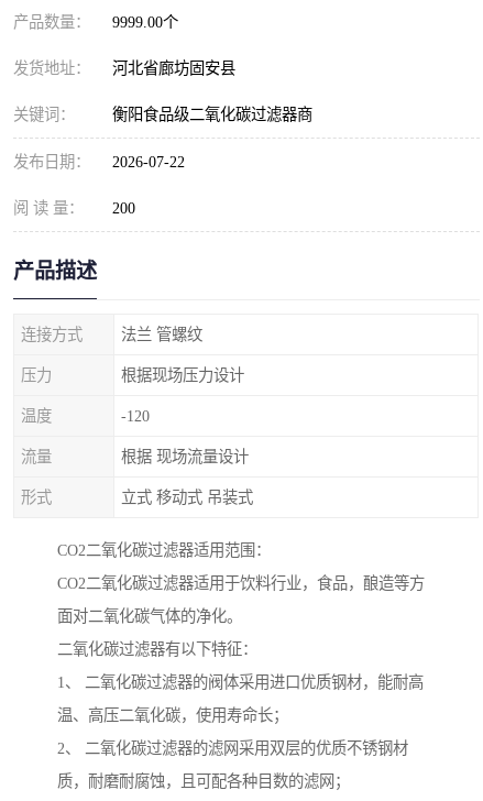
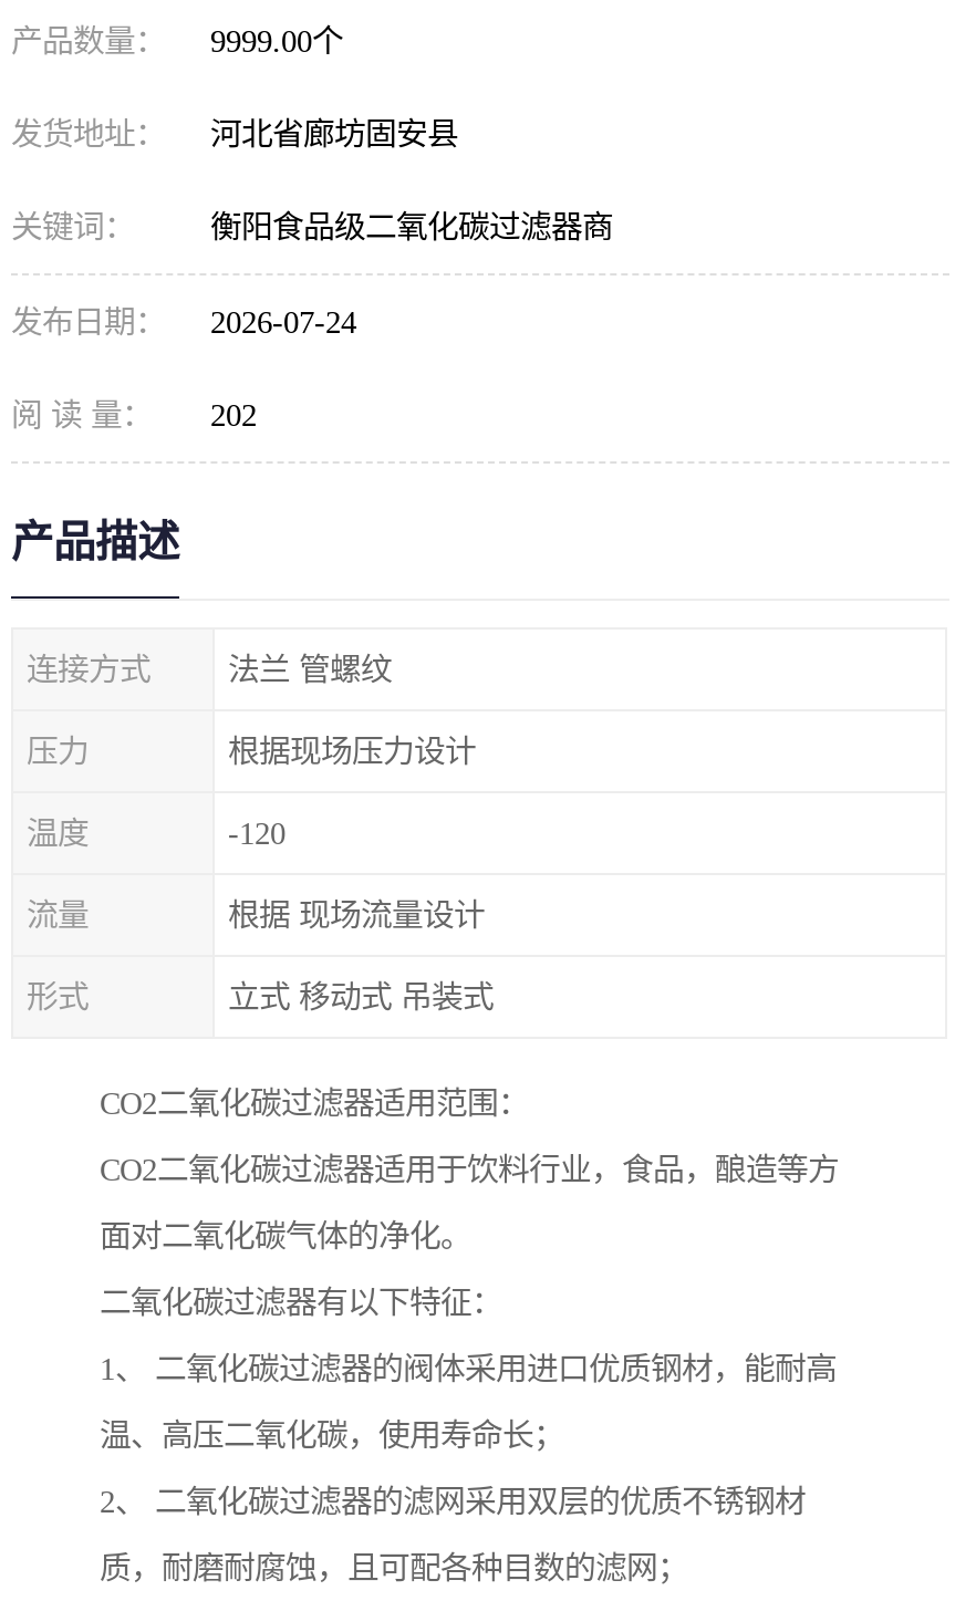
[13,153,185,171] 发布日期： 2026-07-22 -> [11,304,356,340] 发布日期： 2026-07-24
[13,199,135,217] 阅 读 量： 200 -> [11,397,257,433] 阅 读 量： 202

